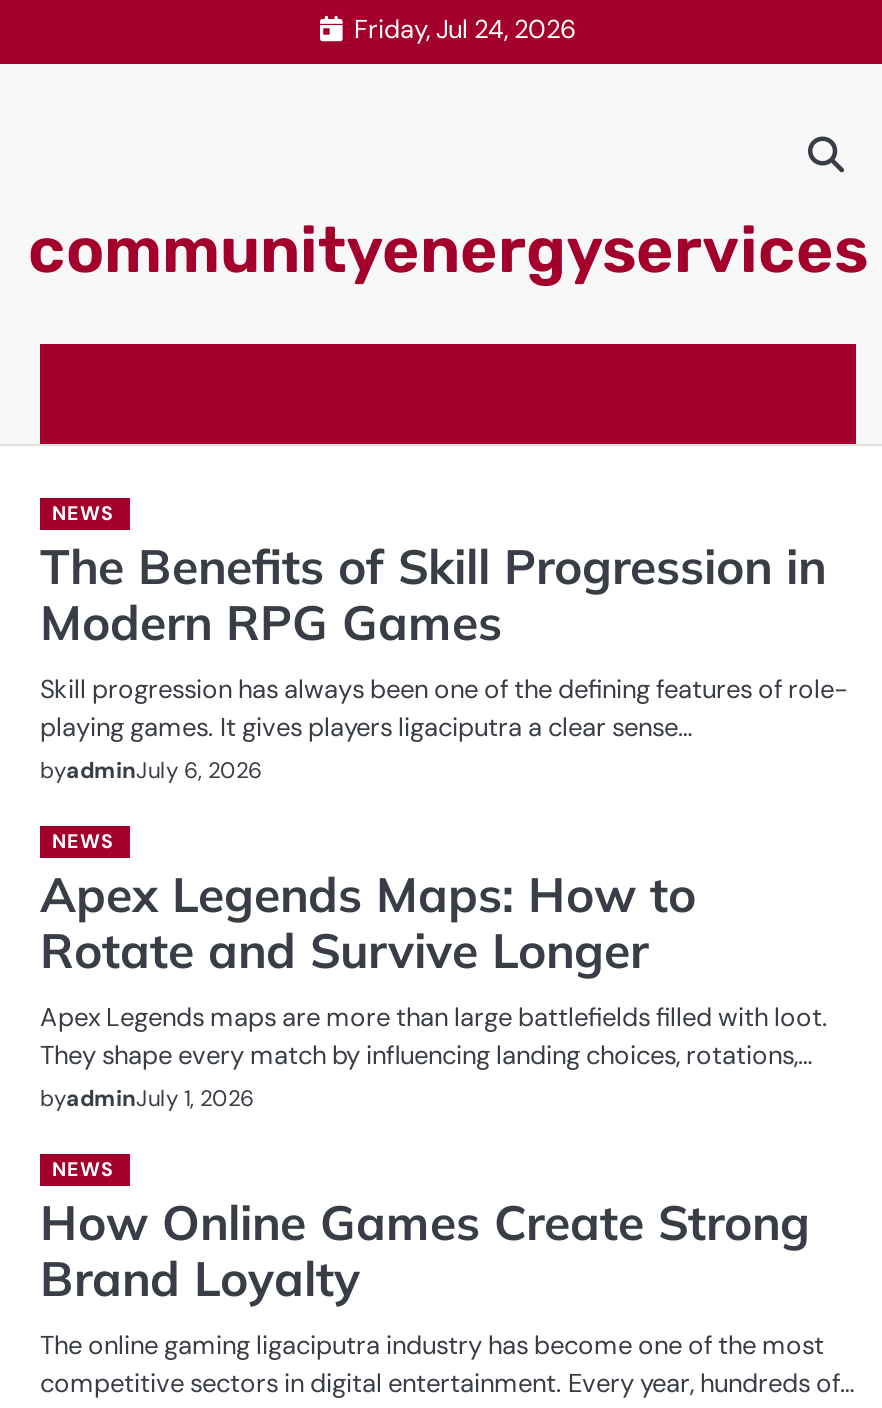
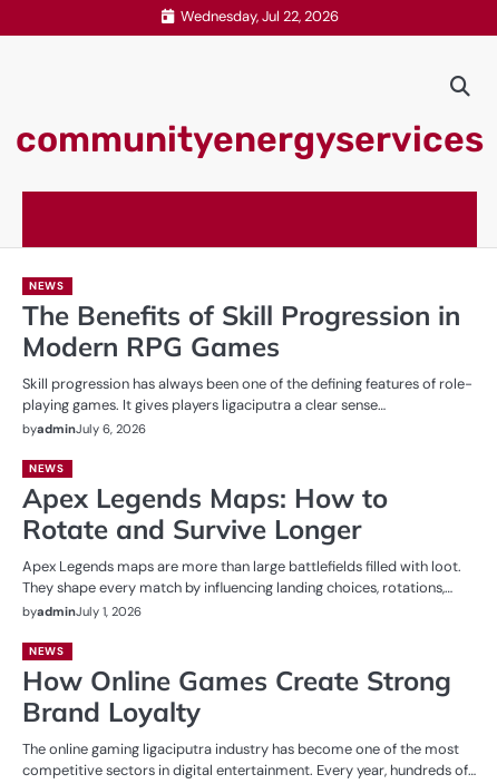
[354,11,576,45] Friday, Jul 24, 2026 -> [180,6,338,25] Wednesday, Jul 22, 2026

